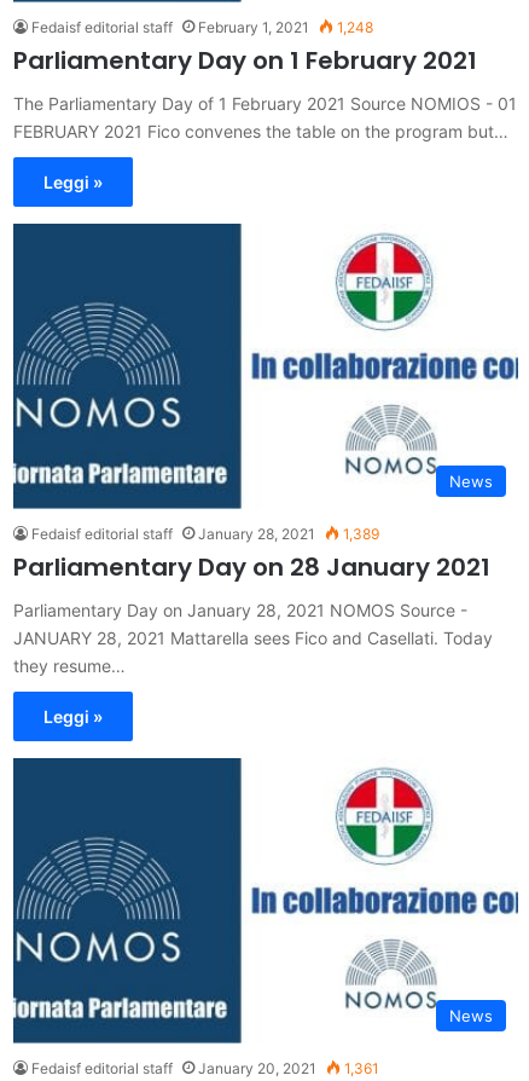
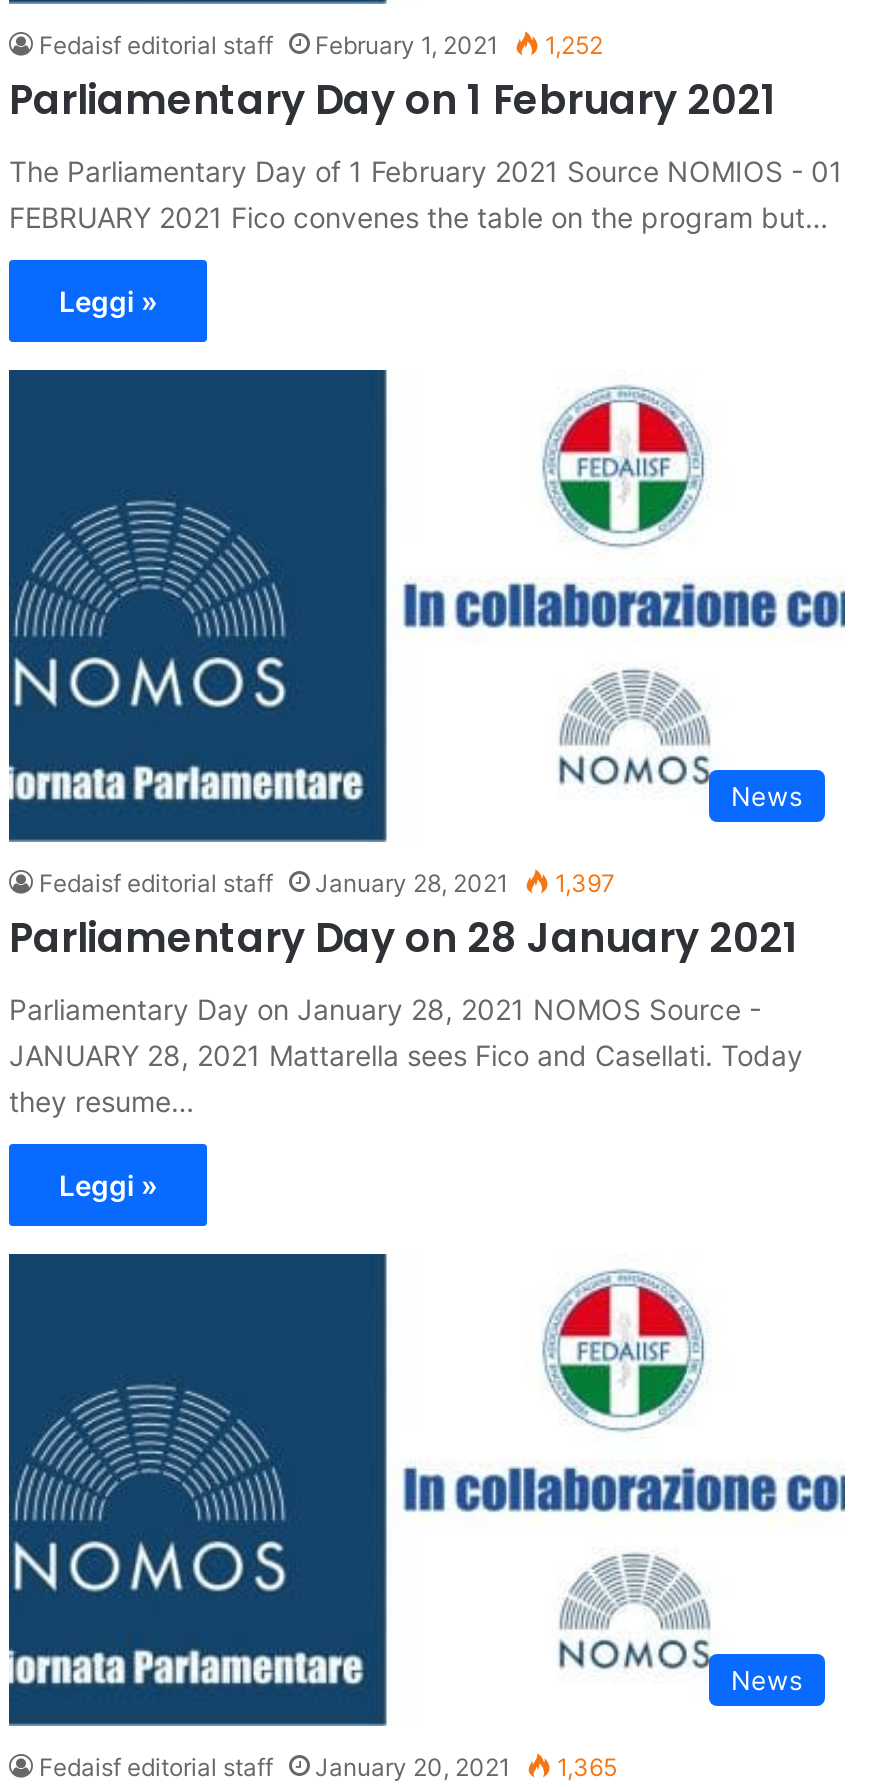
[31,18,373,36] Fedaisf editorial staff February 1, 2021 1,248 -> [39,30,603,60] Fedaisf editorial staff February 1, 2021 1,252
[31,525,379,543] Fedaisf editorial staff January 28, 2021 1,389 -> [39,868,615,898] Fedaisf editorial staff January 28, 2021 1,397
[31,1059,379,1077] Fedaisf editorial staff January 20, 2021 1,361 -> [39,1751,617,1781] Fedaisf editorial staff January 20, 2021 1,365

